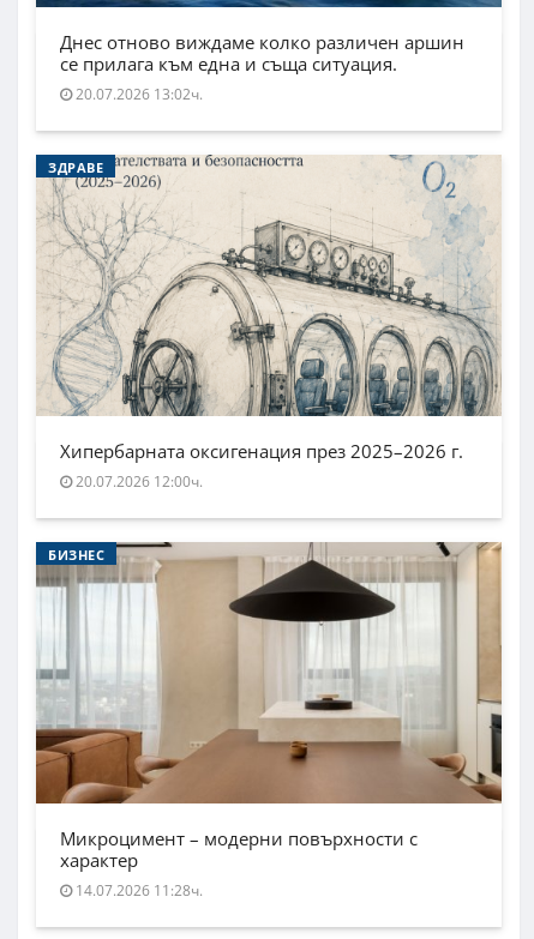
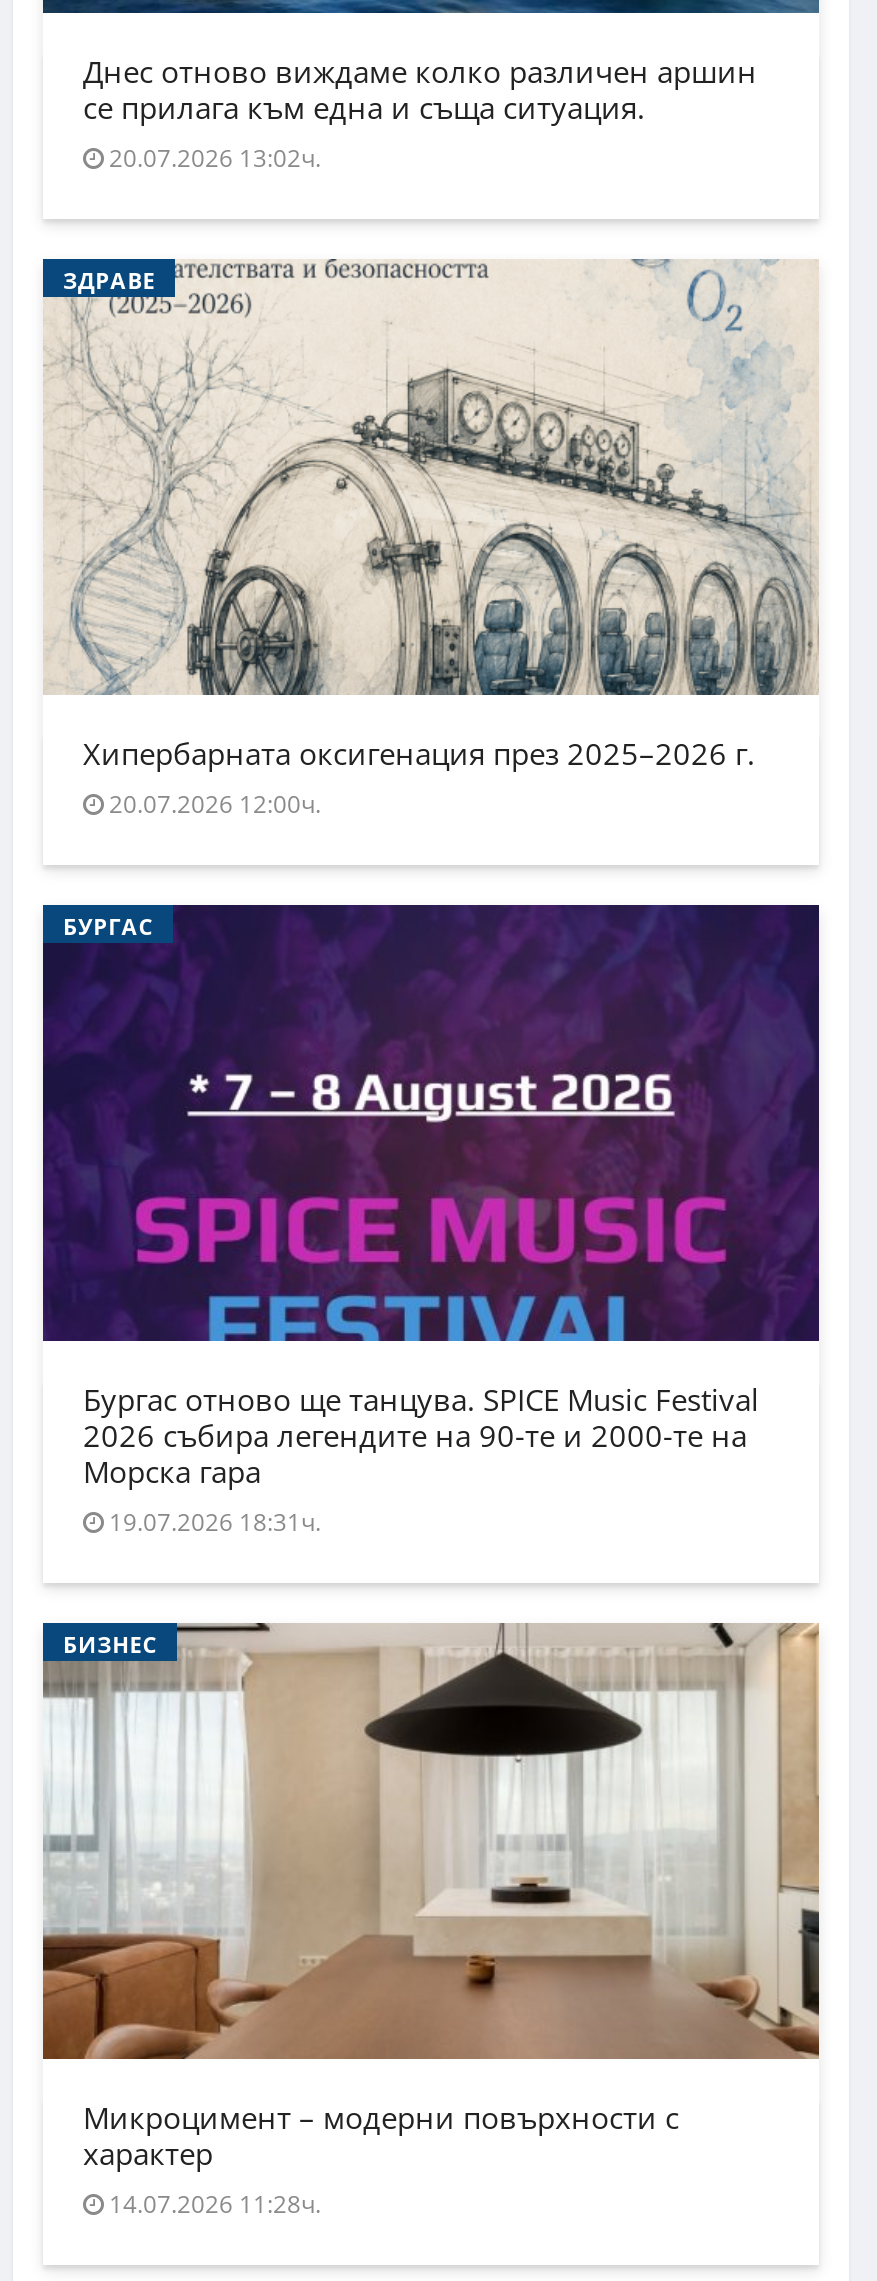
none -> [41,904,821,1344] [image] | БУРГАС
none -> [83,1378,759,1538] Бургас отново ще танцува. SPICE Music Festival | 2026 събира легендите на 90-те и 2000-те на | Морска гара | 19.07.2026 18:31ч.

